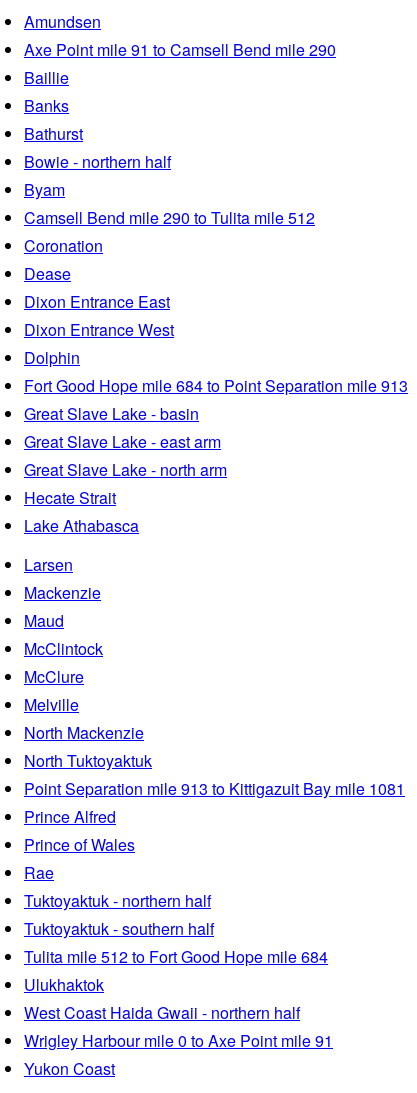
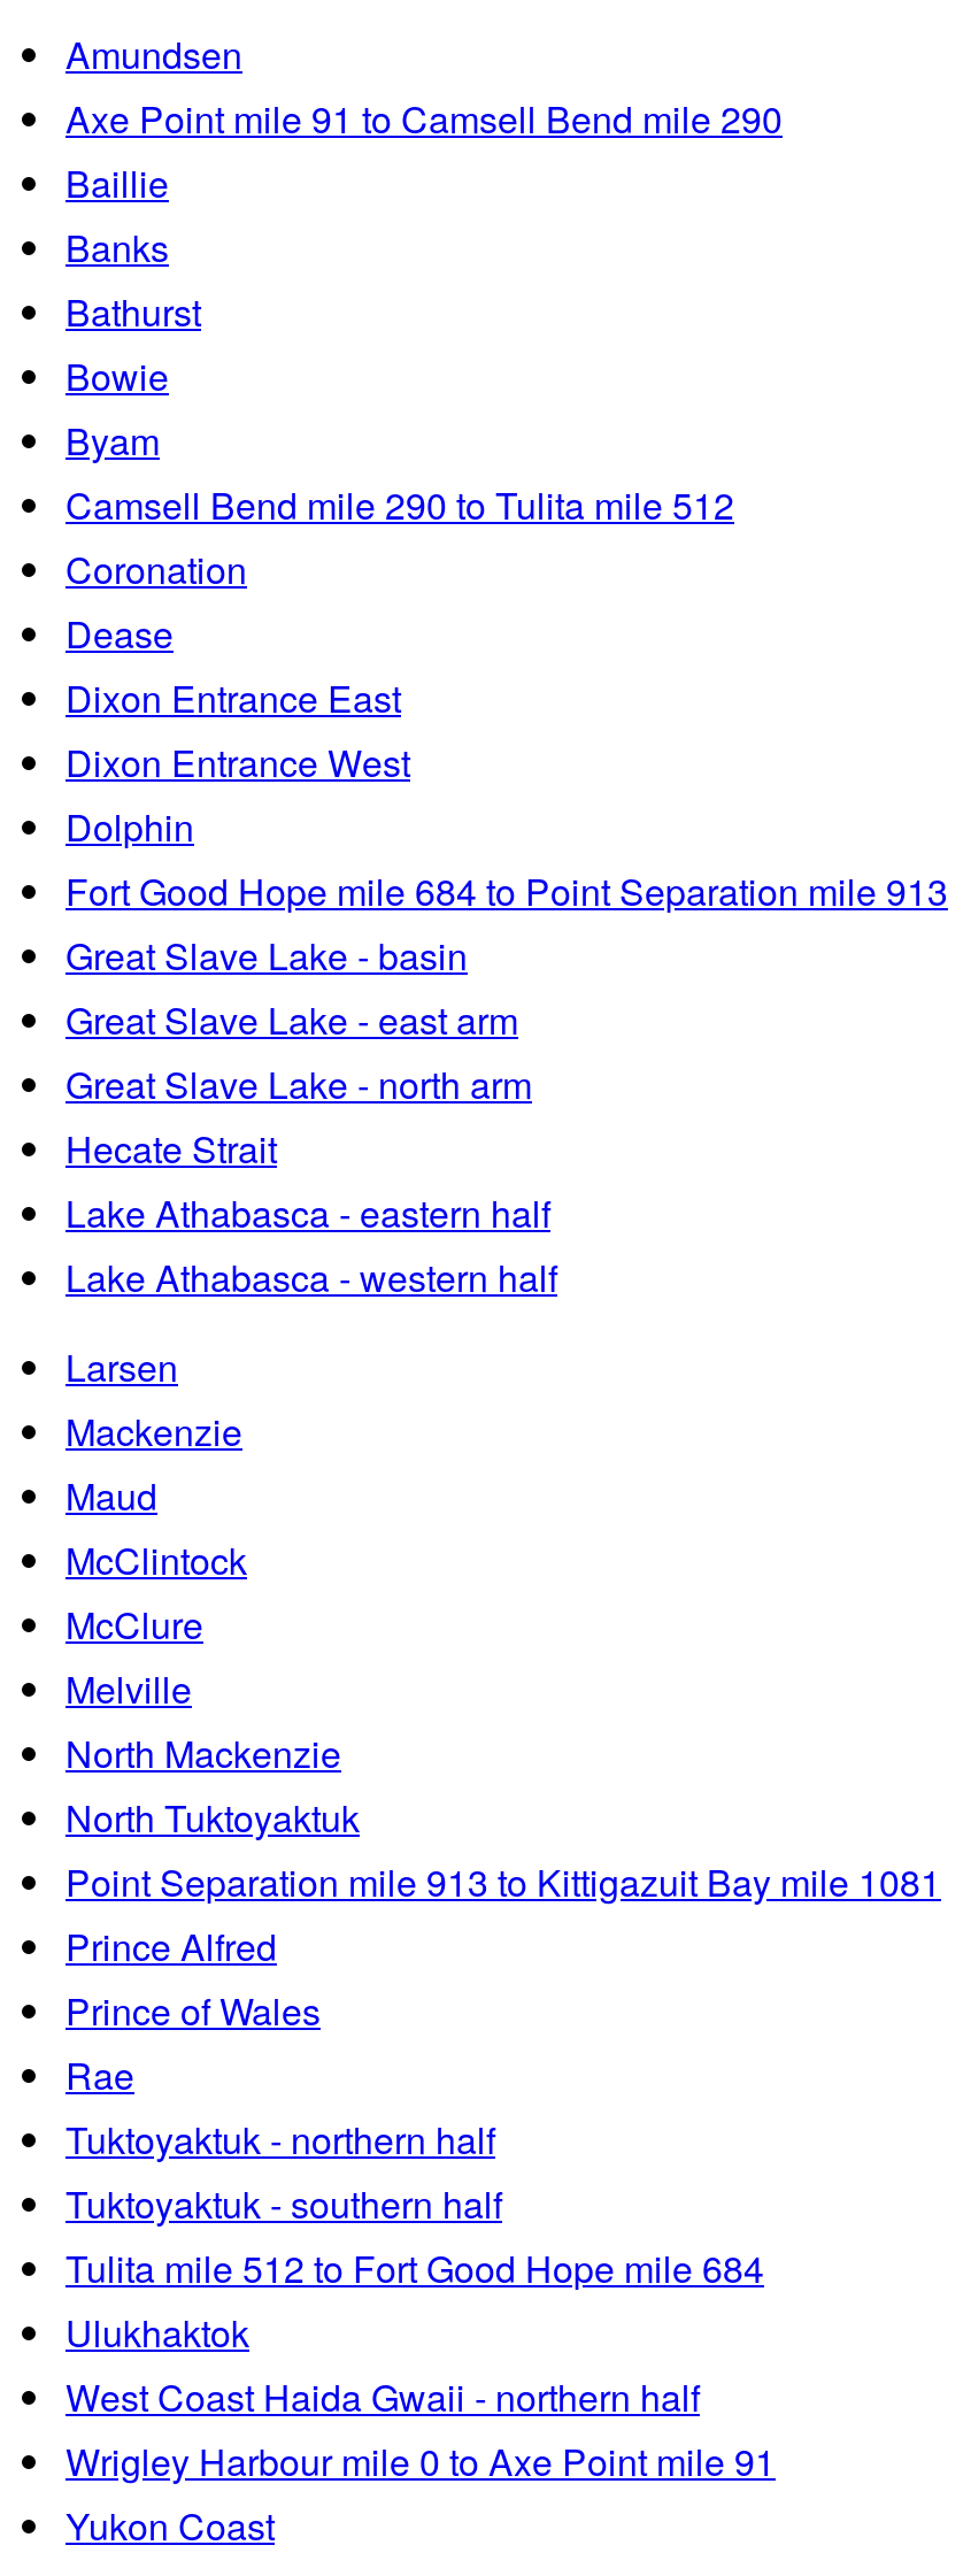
[24,150,171,173] Bowie - northern half -> [65,349,169,402] Bowie
[24,514,139,537] Lake Athabasca -> [65,1186,557,1303] Lake Athabasca - eastern half | Lake Athabasca - western half

